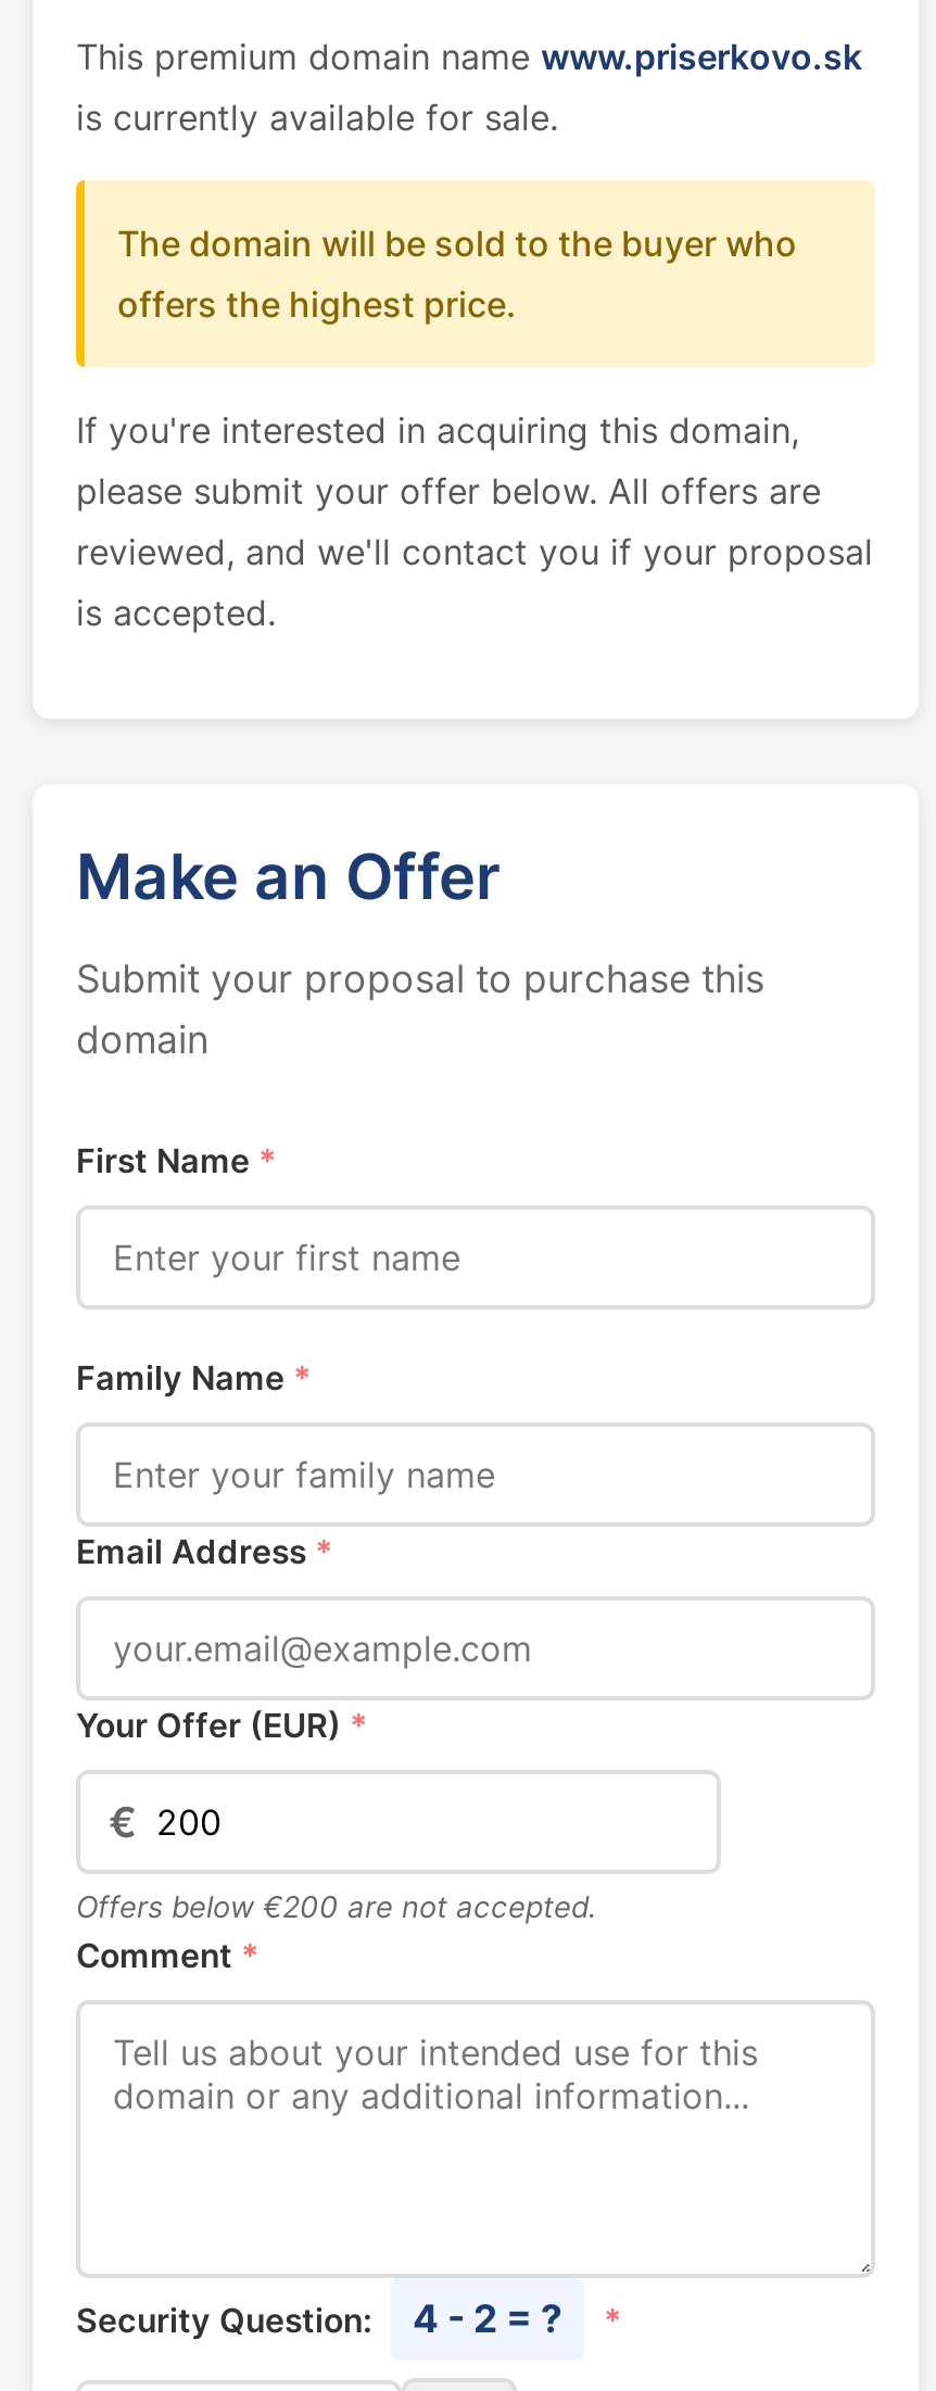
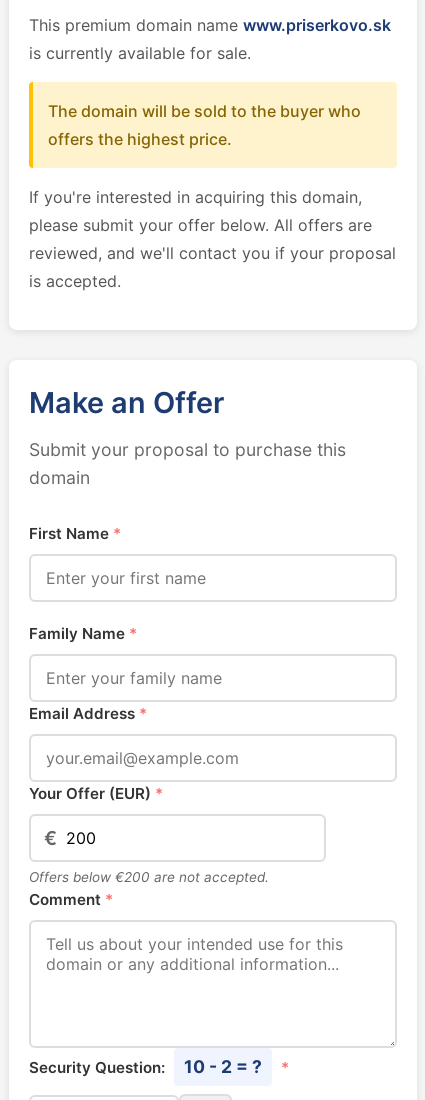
[413,2295,562,2341] 4 - 2 = ? -> [184,1056,262,1077] 10 - 2 = ?

